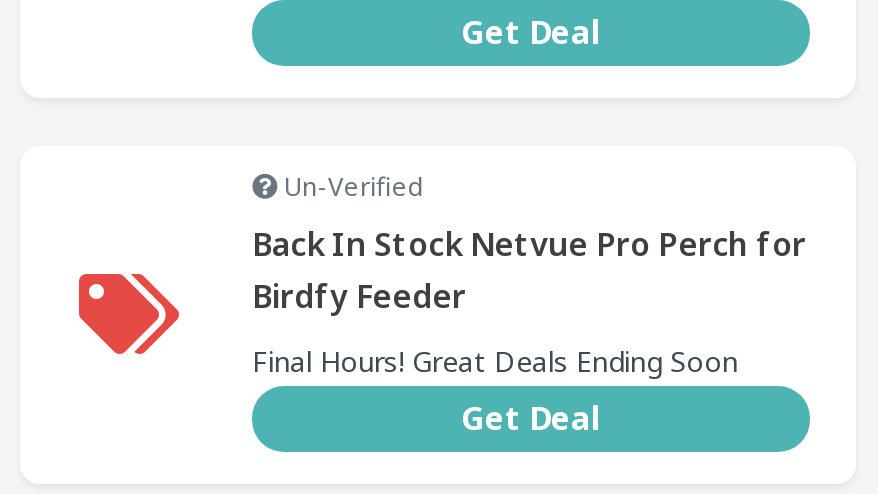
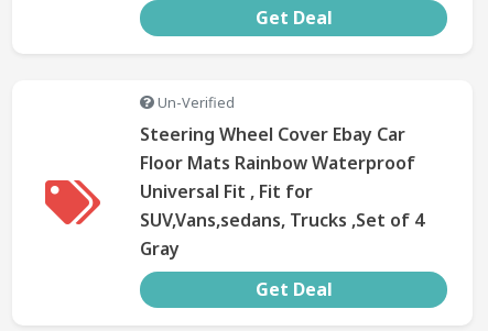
[252,222,806,380] Back In Stock Netvue Pro Perch for | Birdfy Feeder | Final Hours! Great Deals Ending Soon -> [140,122,424,261] Steering Wheel Cover Ebay Car | Floor Mats Rainbow Waterproof | Universal Fit , Fit for | SUV,Vans,sedans, Trucks ,Set of 4 | Gray
moved [76,272,182,356] -> [44,179,101,225]: [image]

